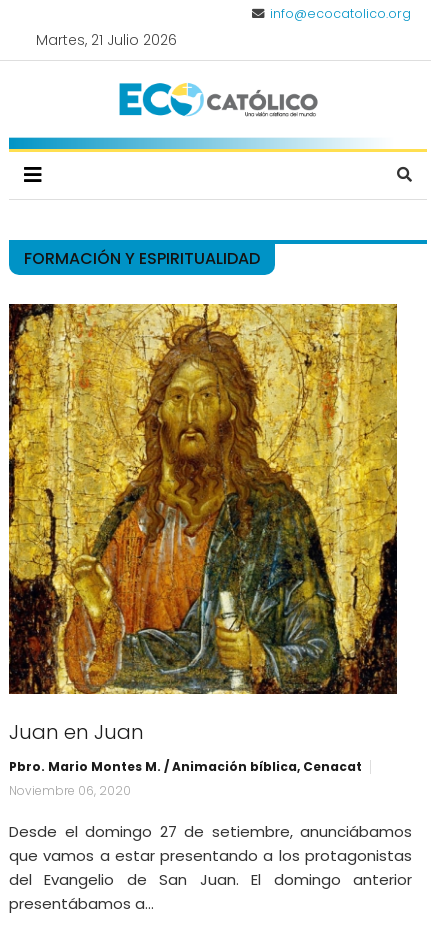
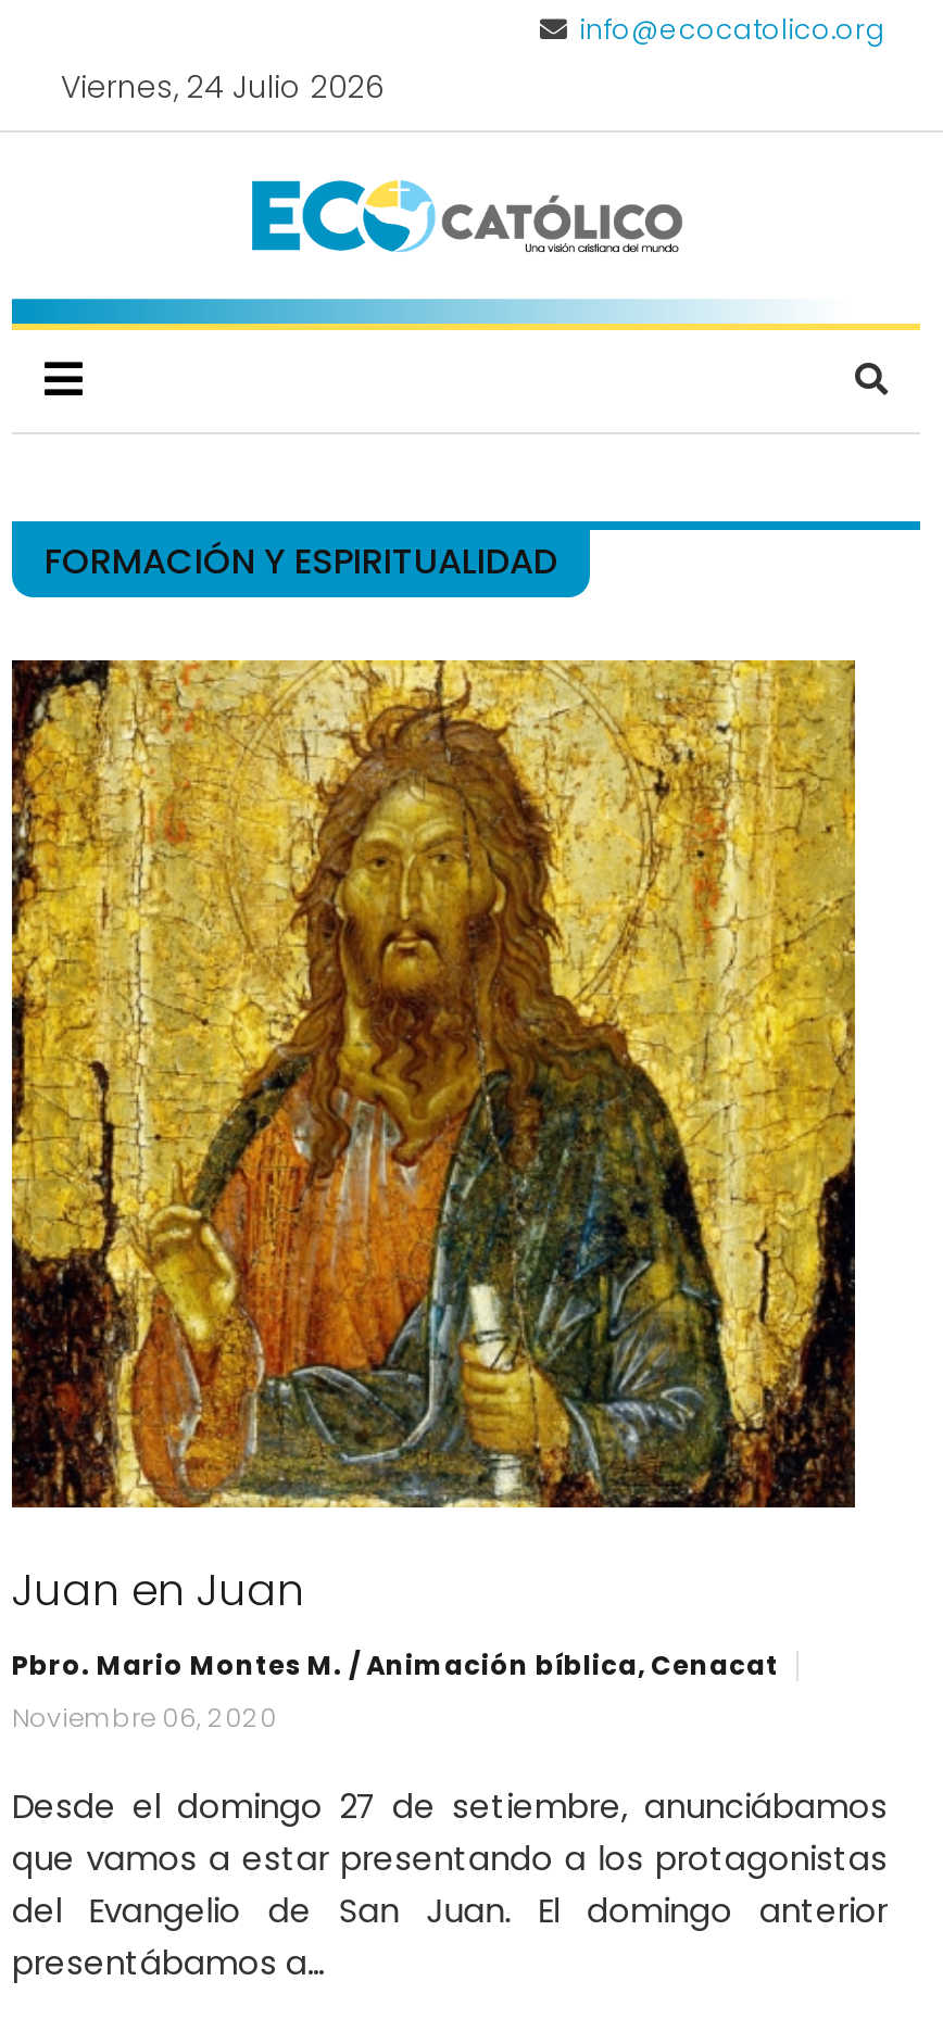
[35,30,176,50] Martes, 21 Julio 2026 -> [61,65,385,109] Viernes, 24 Julio 2026

